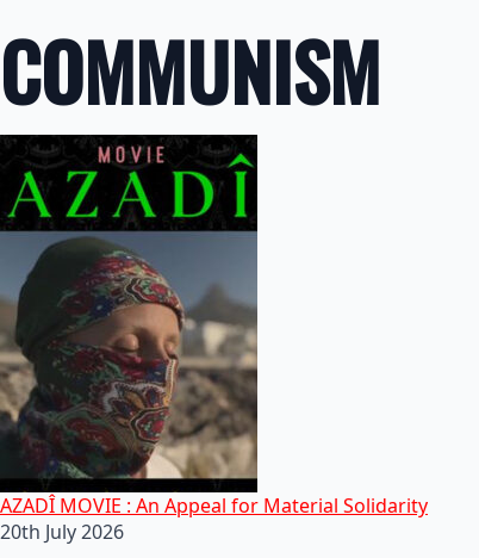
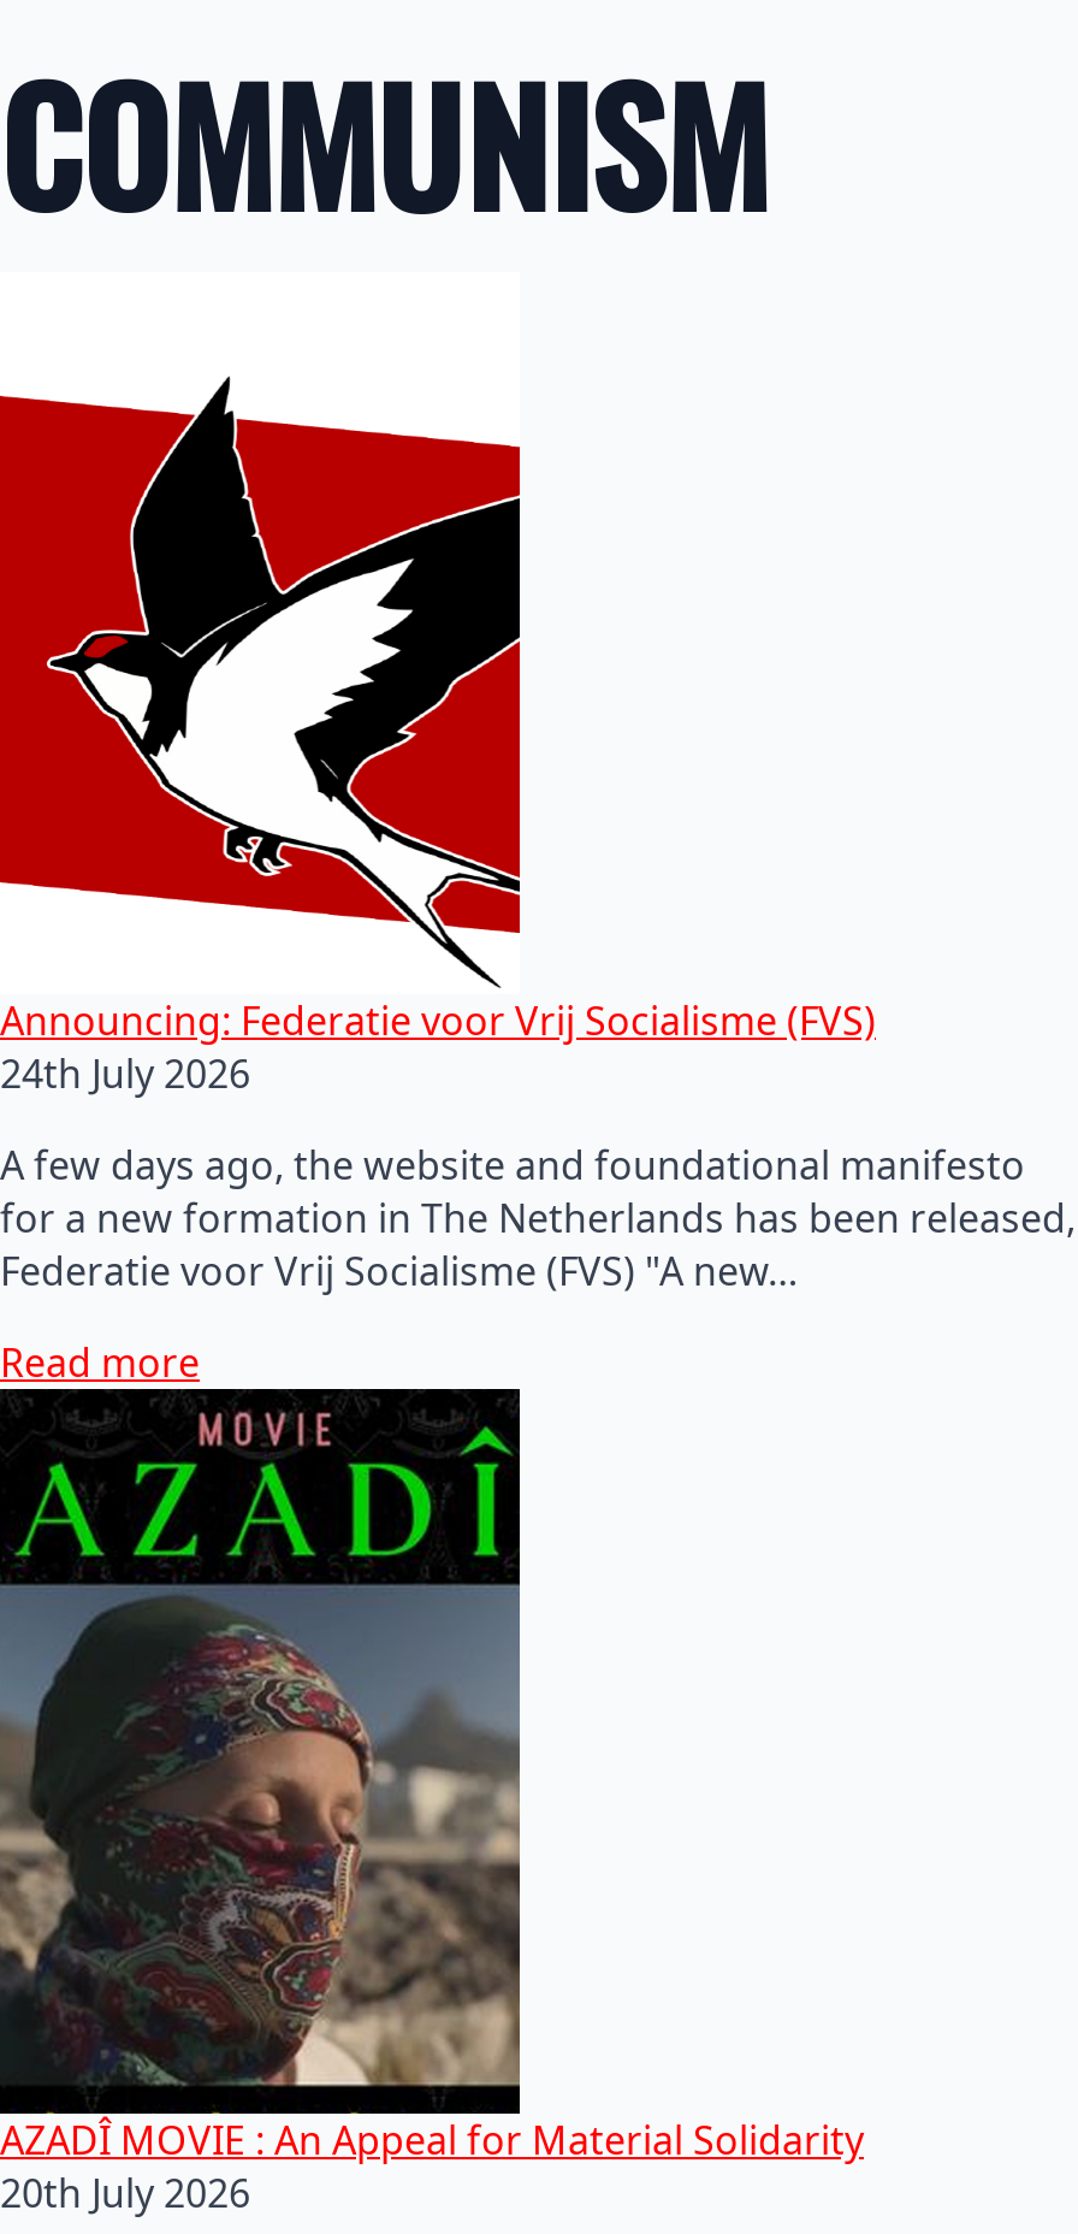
none -> [0,376,1076,1390] [image] | Announcing: Federatie voor Vrij Socialisme (FVS) | 24th July 2026 | A few days ago, the website and foundational manifesto | for a new formation in The Netherlands has been released, | Federatie voor Vrij Socialisme (FVS) "A new… | Read more

